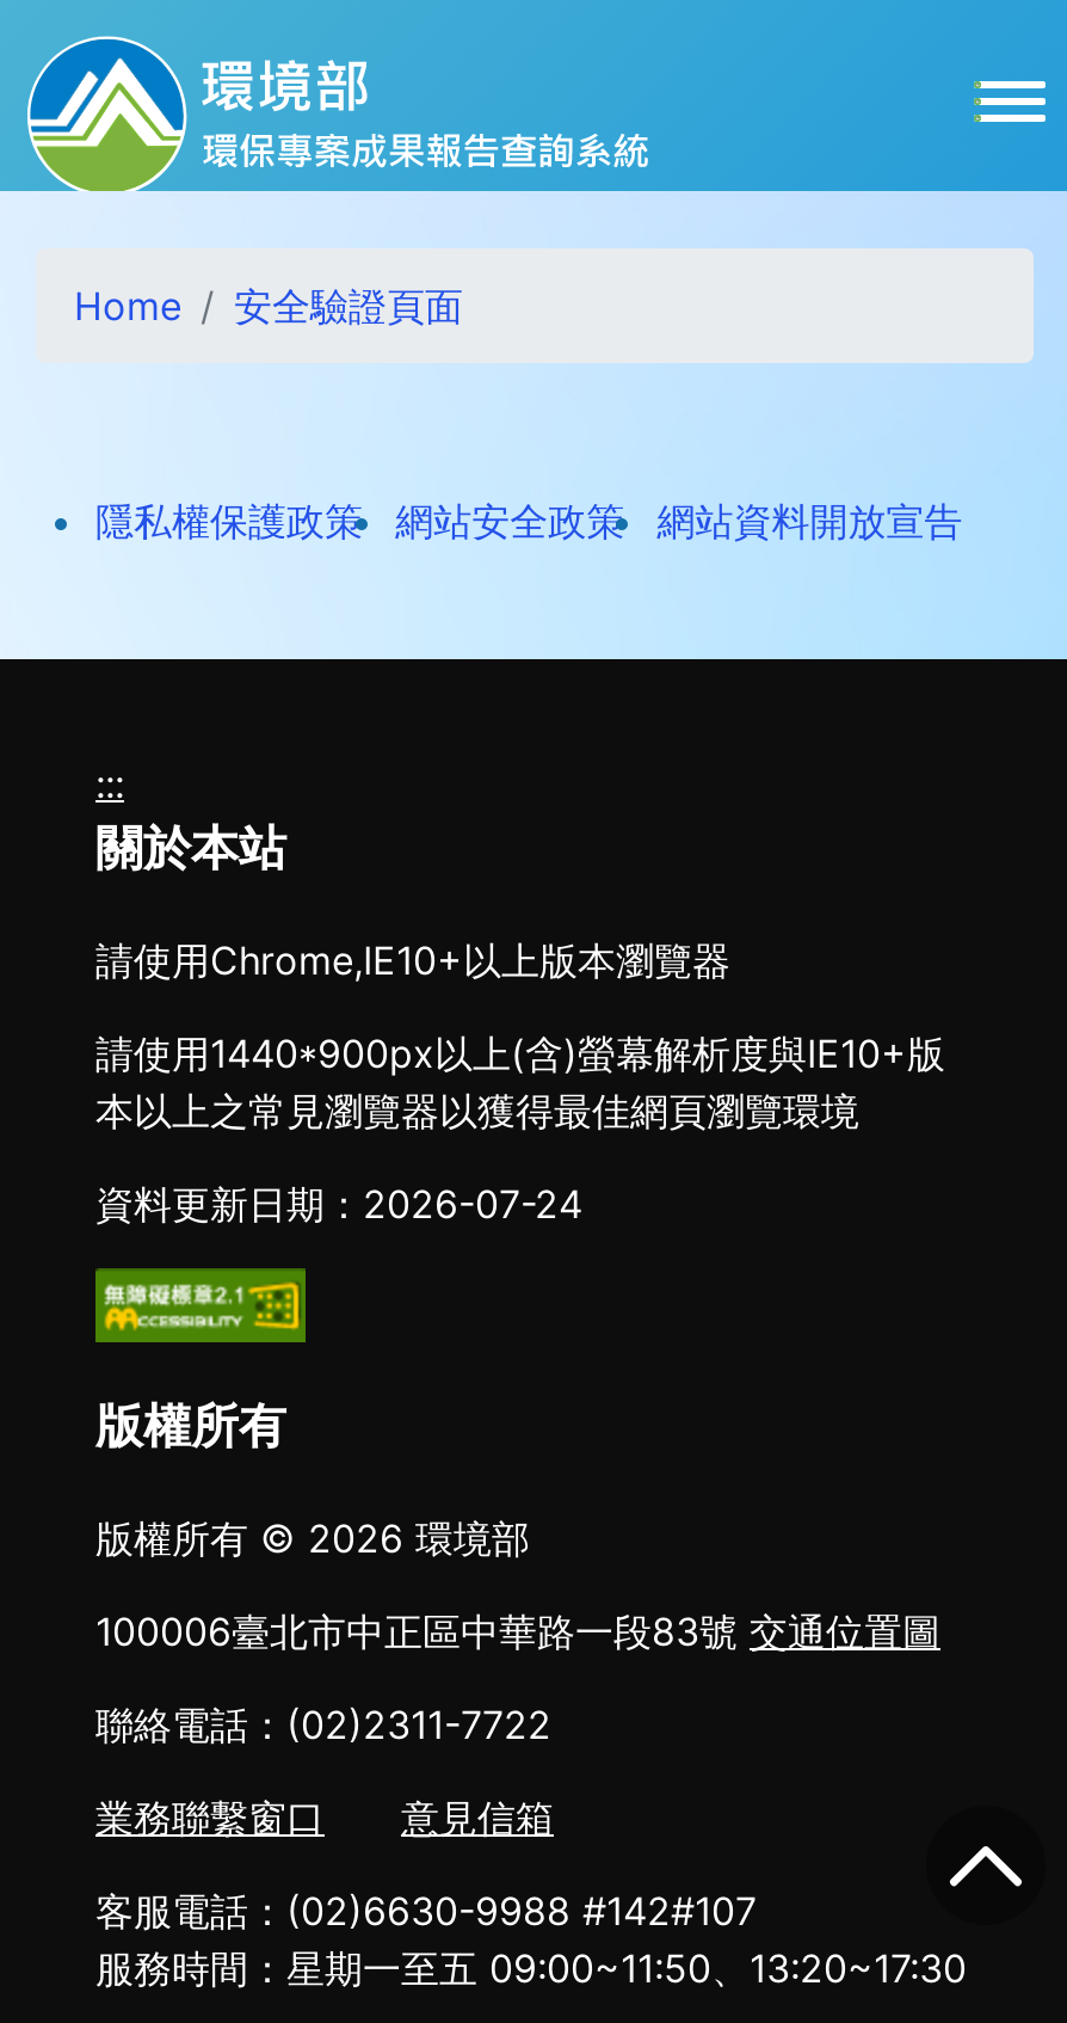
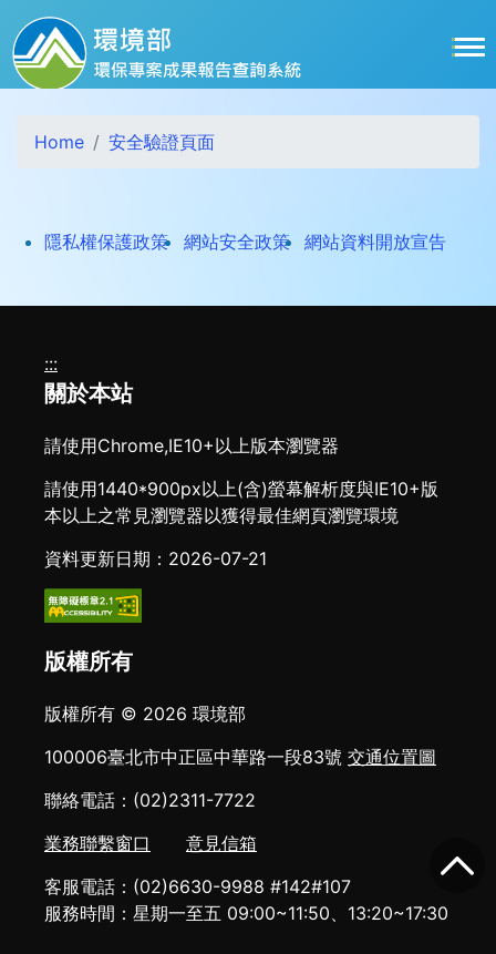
[95,1180,582,1228] 資料更新日期：2026-07-24 -> [44,547,267,570] 資料更新日期：2026-07-21

